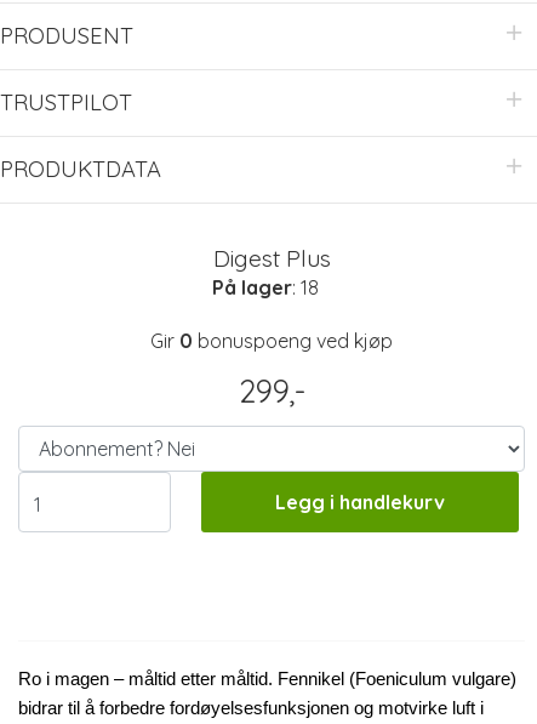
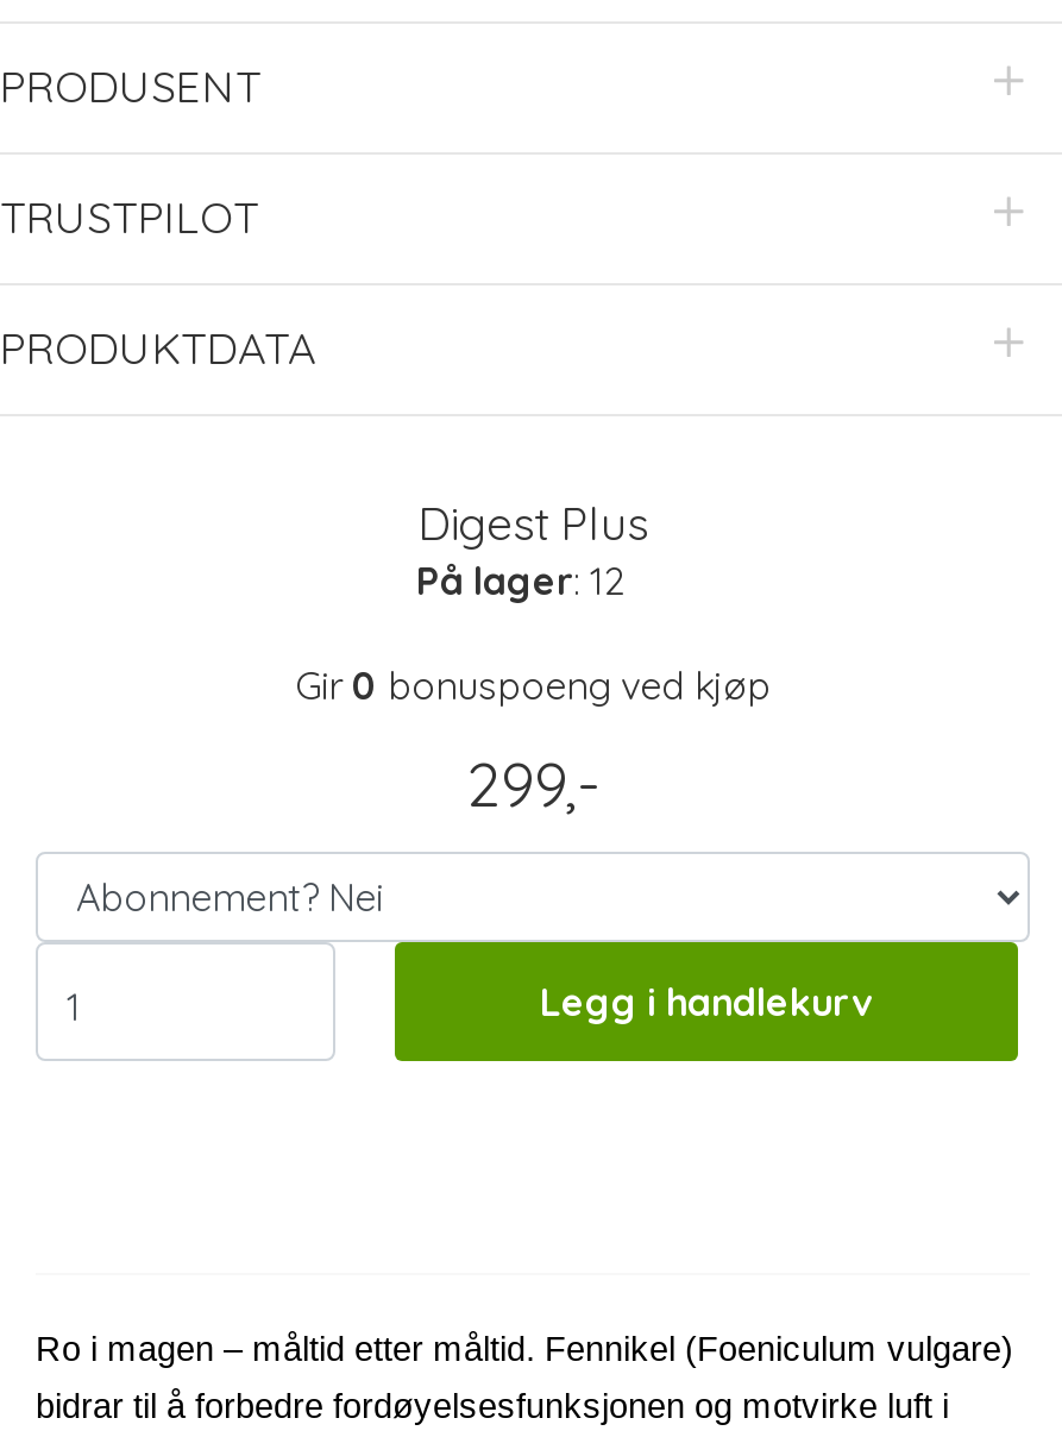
[212,275,319,300] På lager: 18 -> [416,557,626,605] På lager: 12

